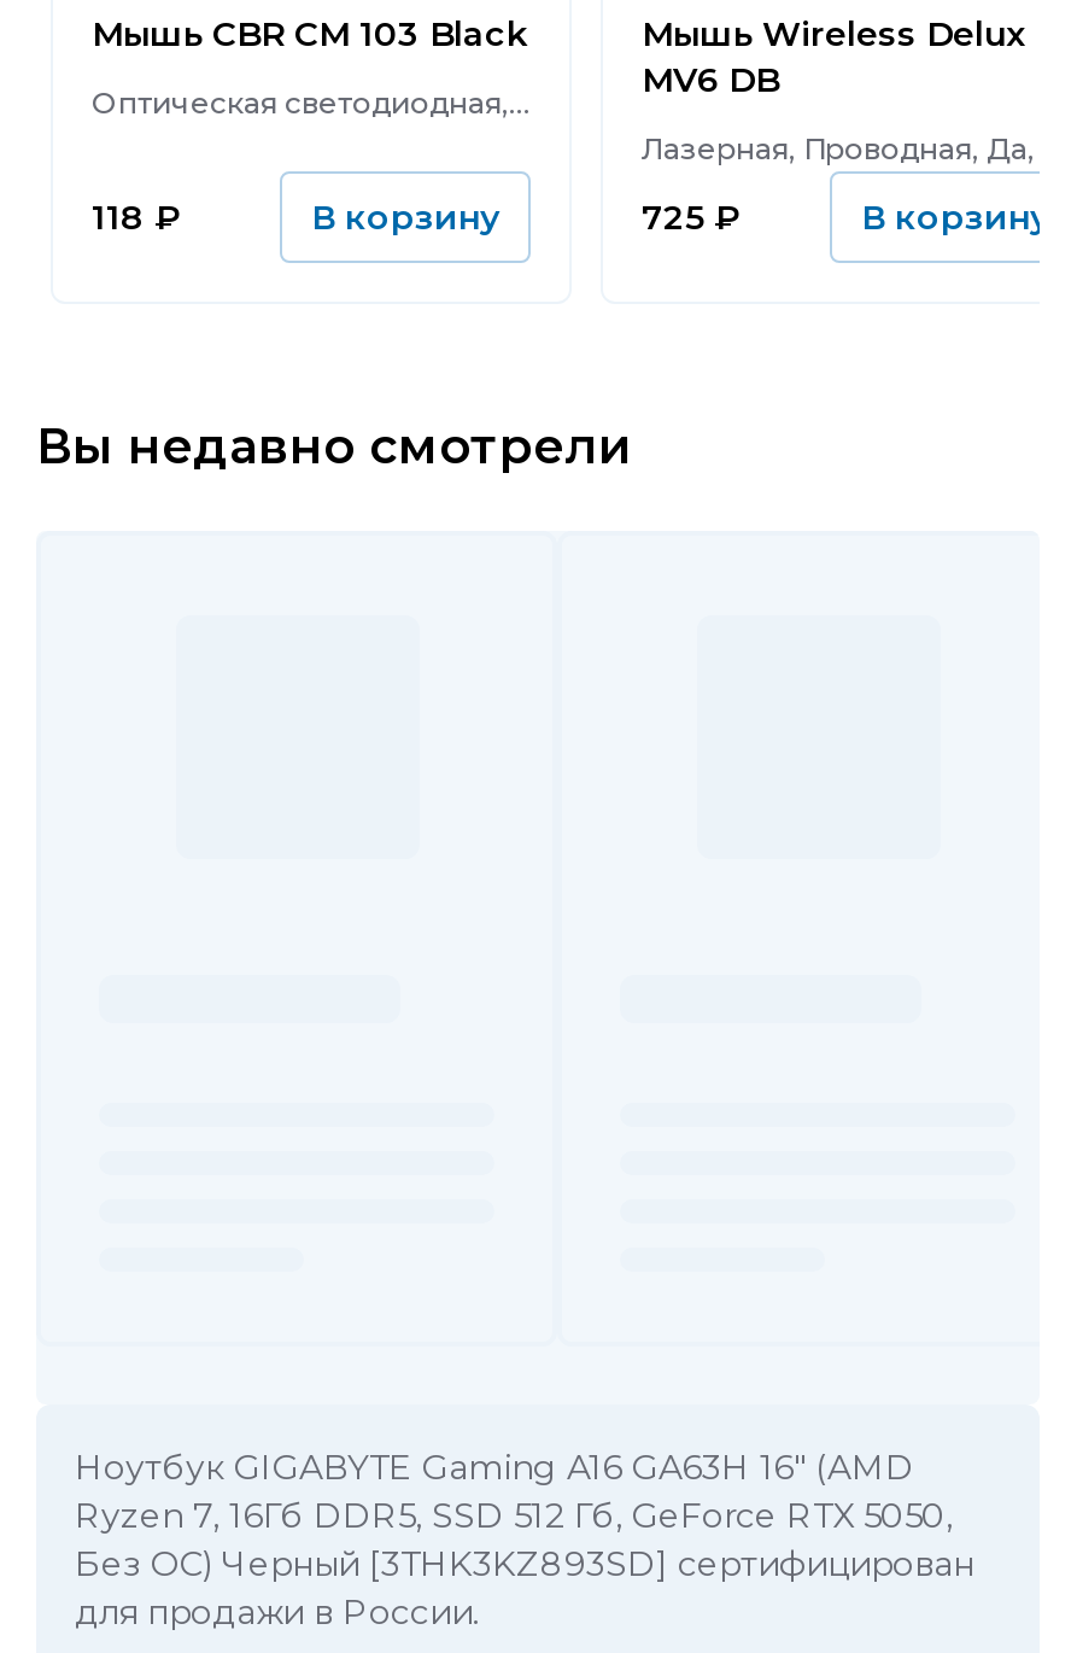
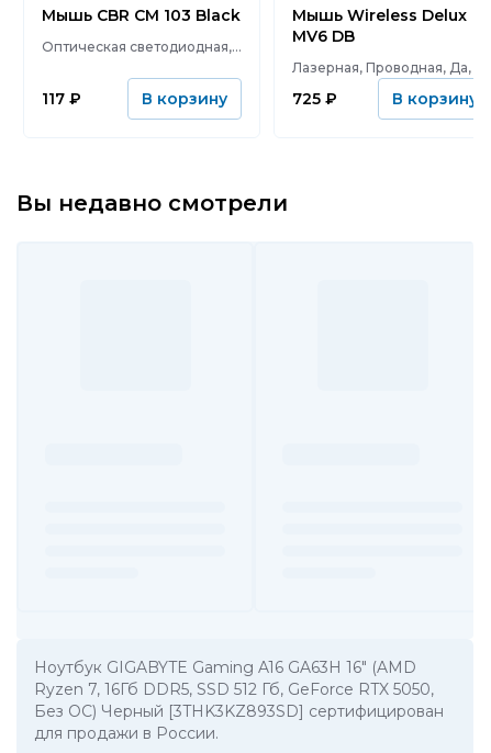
[92,194,181,238] 118 ₽ -> [42,88,81,108] 117 ₽

